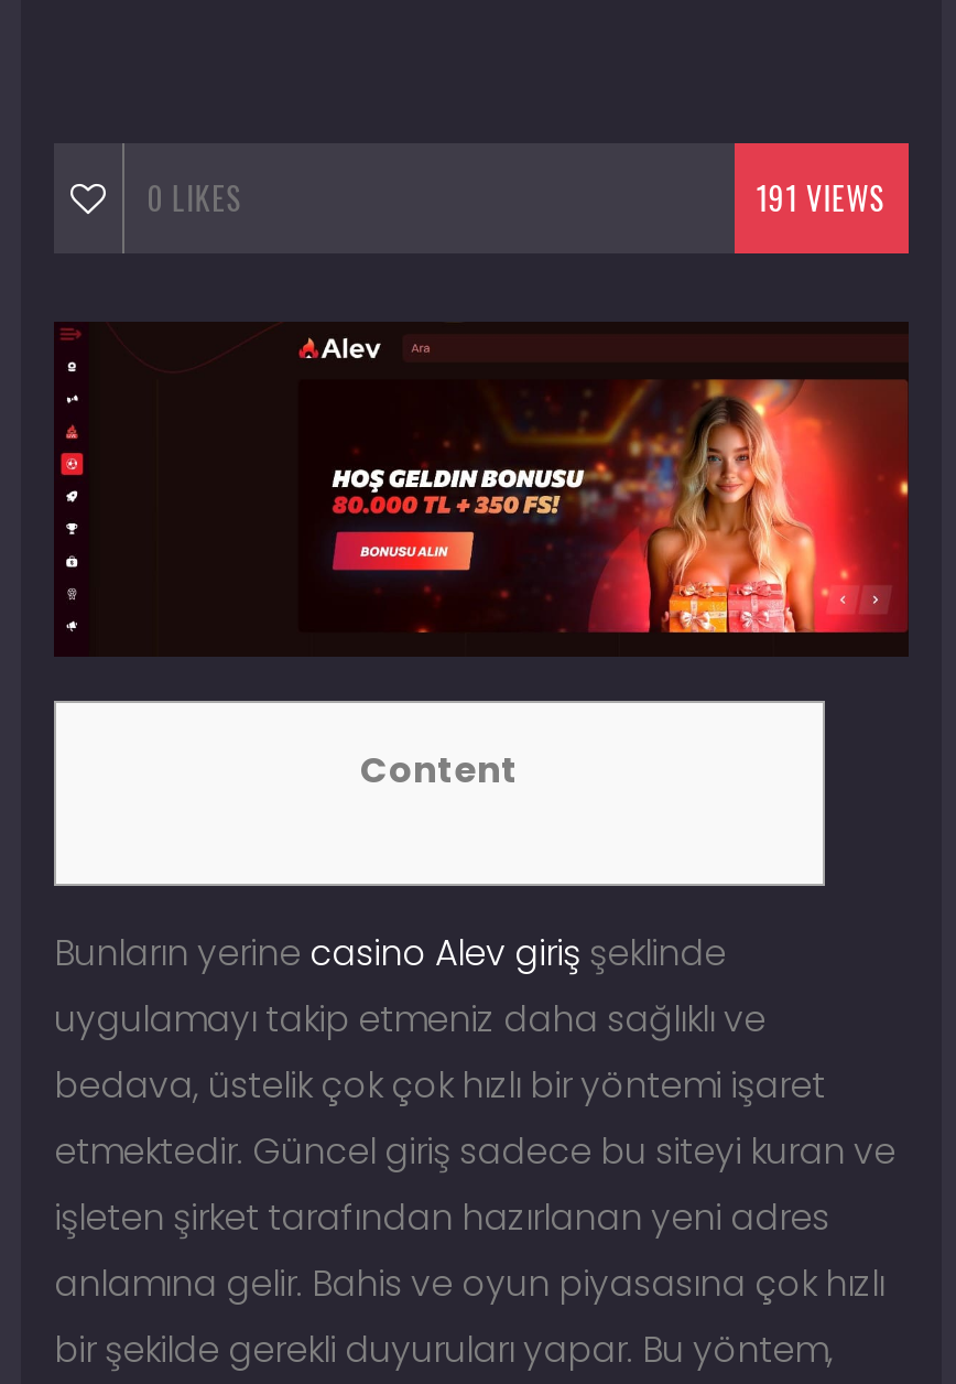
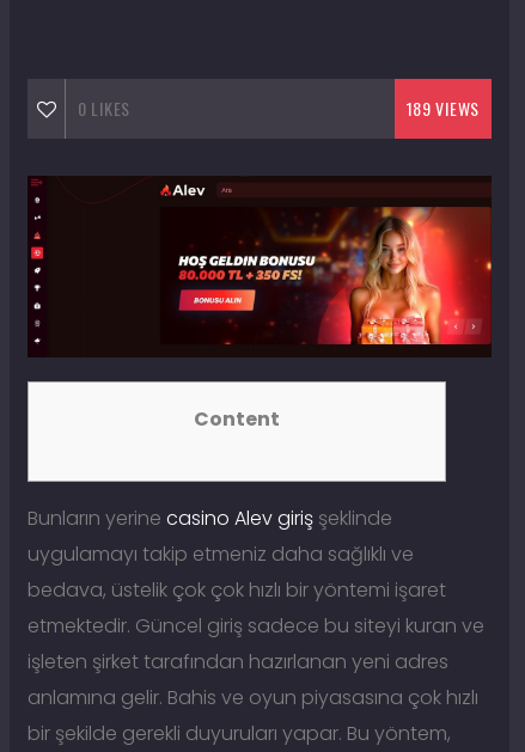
[756,174,887,220] 191 VIEWS -> [406,96,480,121] 189 VIEWS

